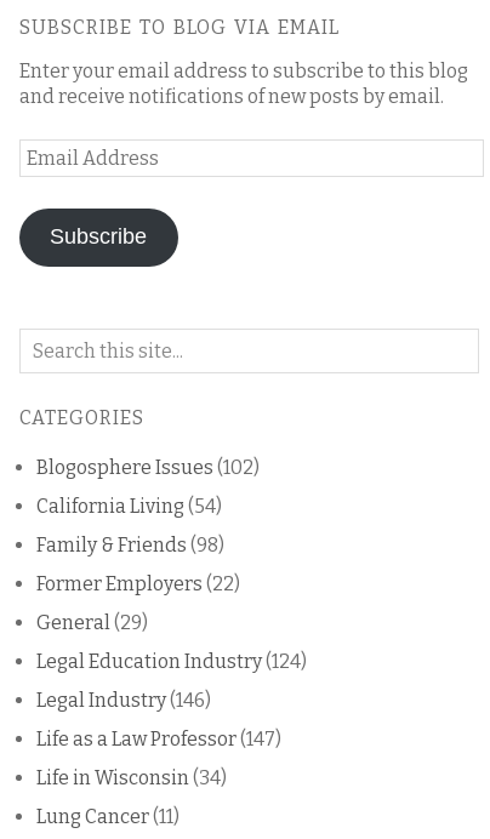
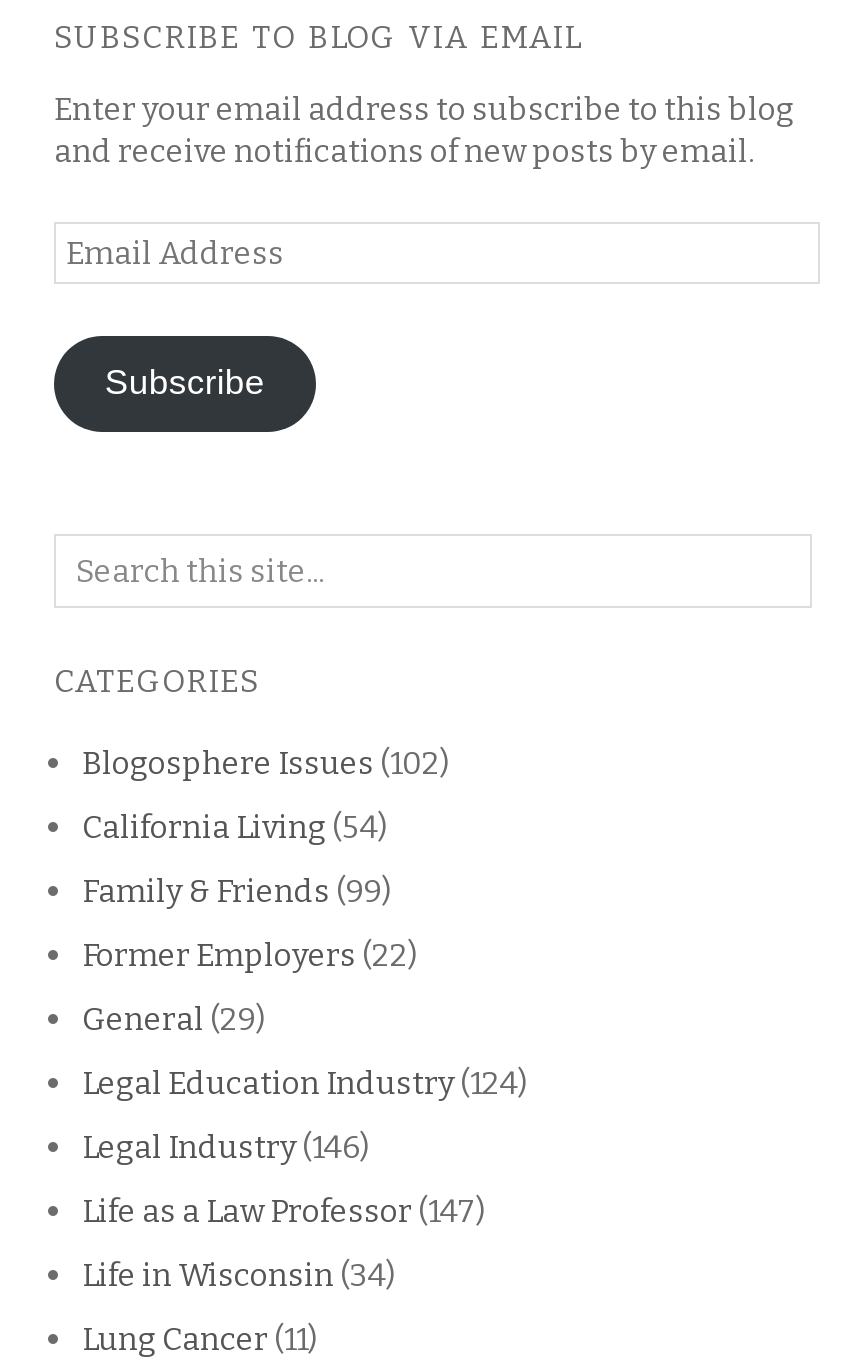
[36,534,224,557] Family & Friends (98) -> [82,872,392,910] Family & Friends (99)

